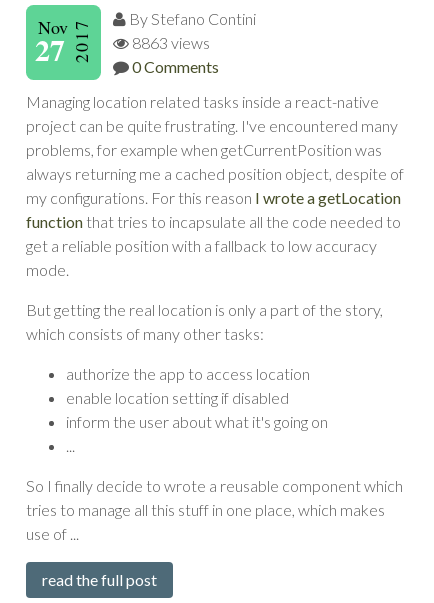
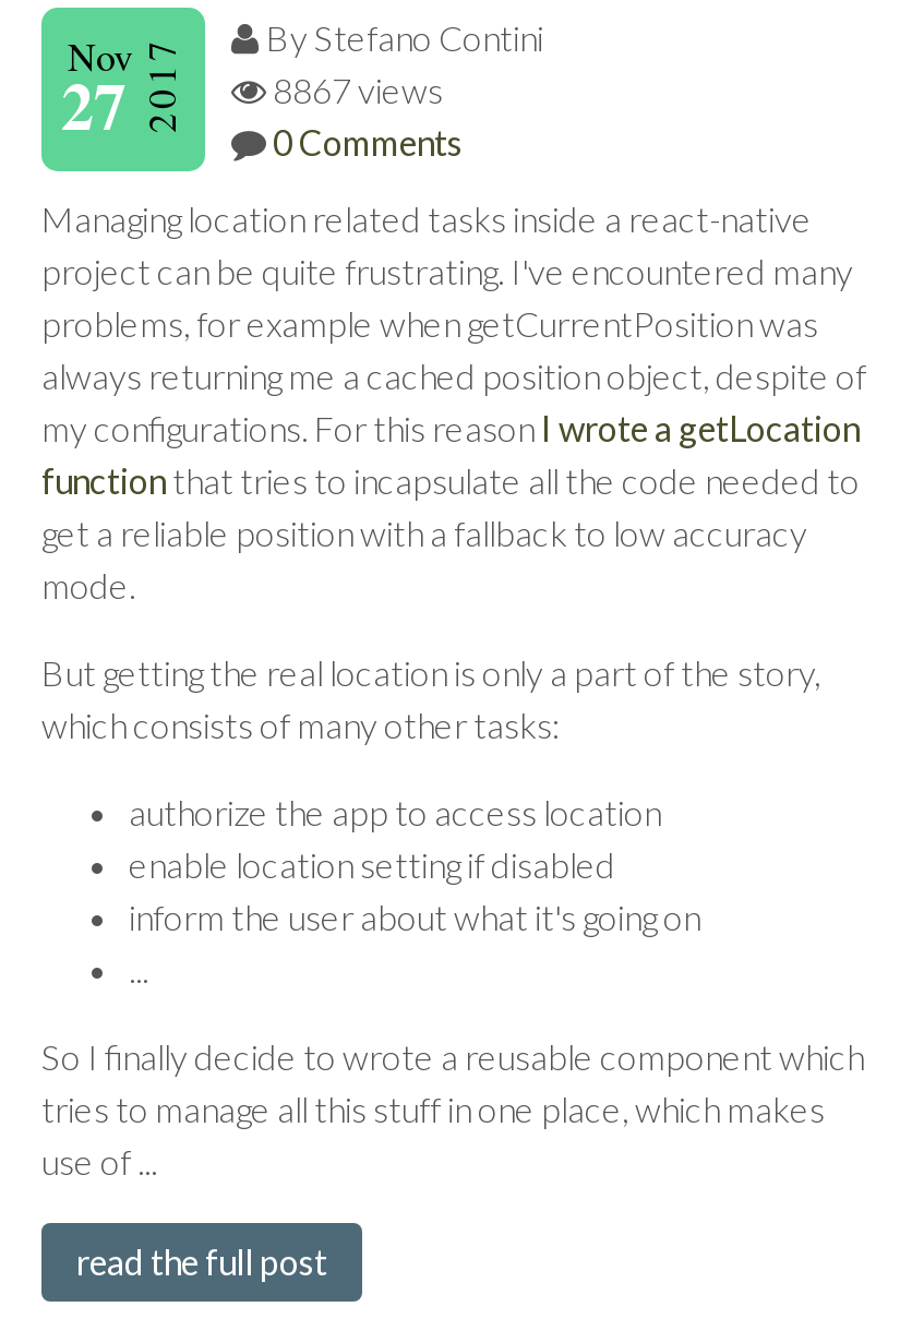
[129,33,210,52] 8863 views -> [266,69,443,110] 8867 views

